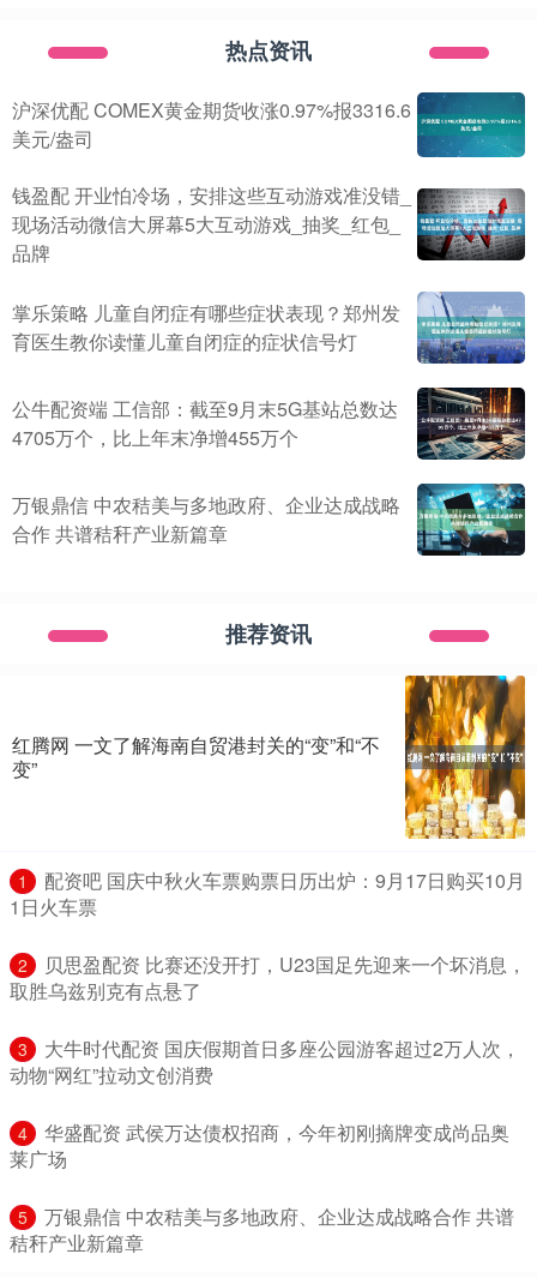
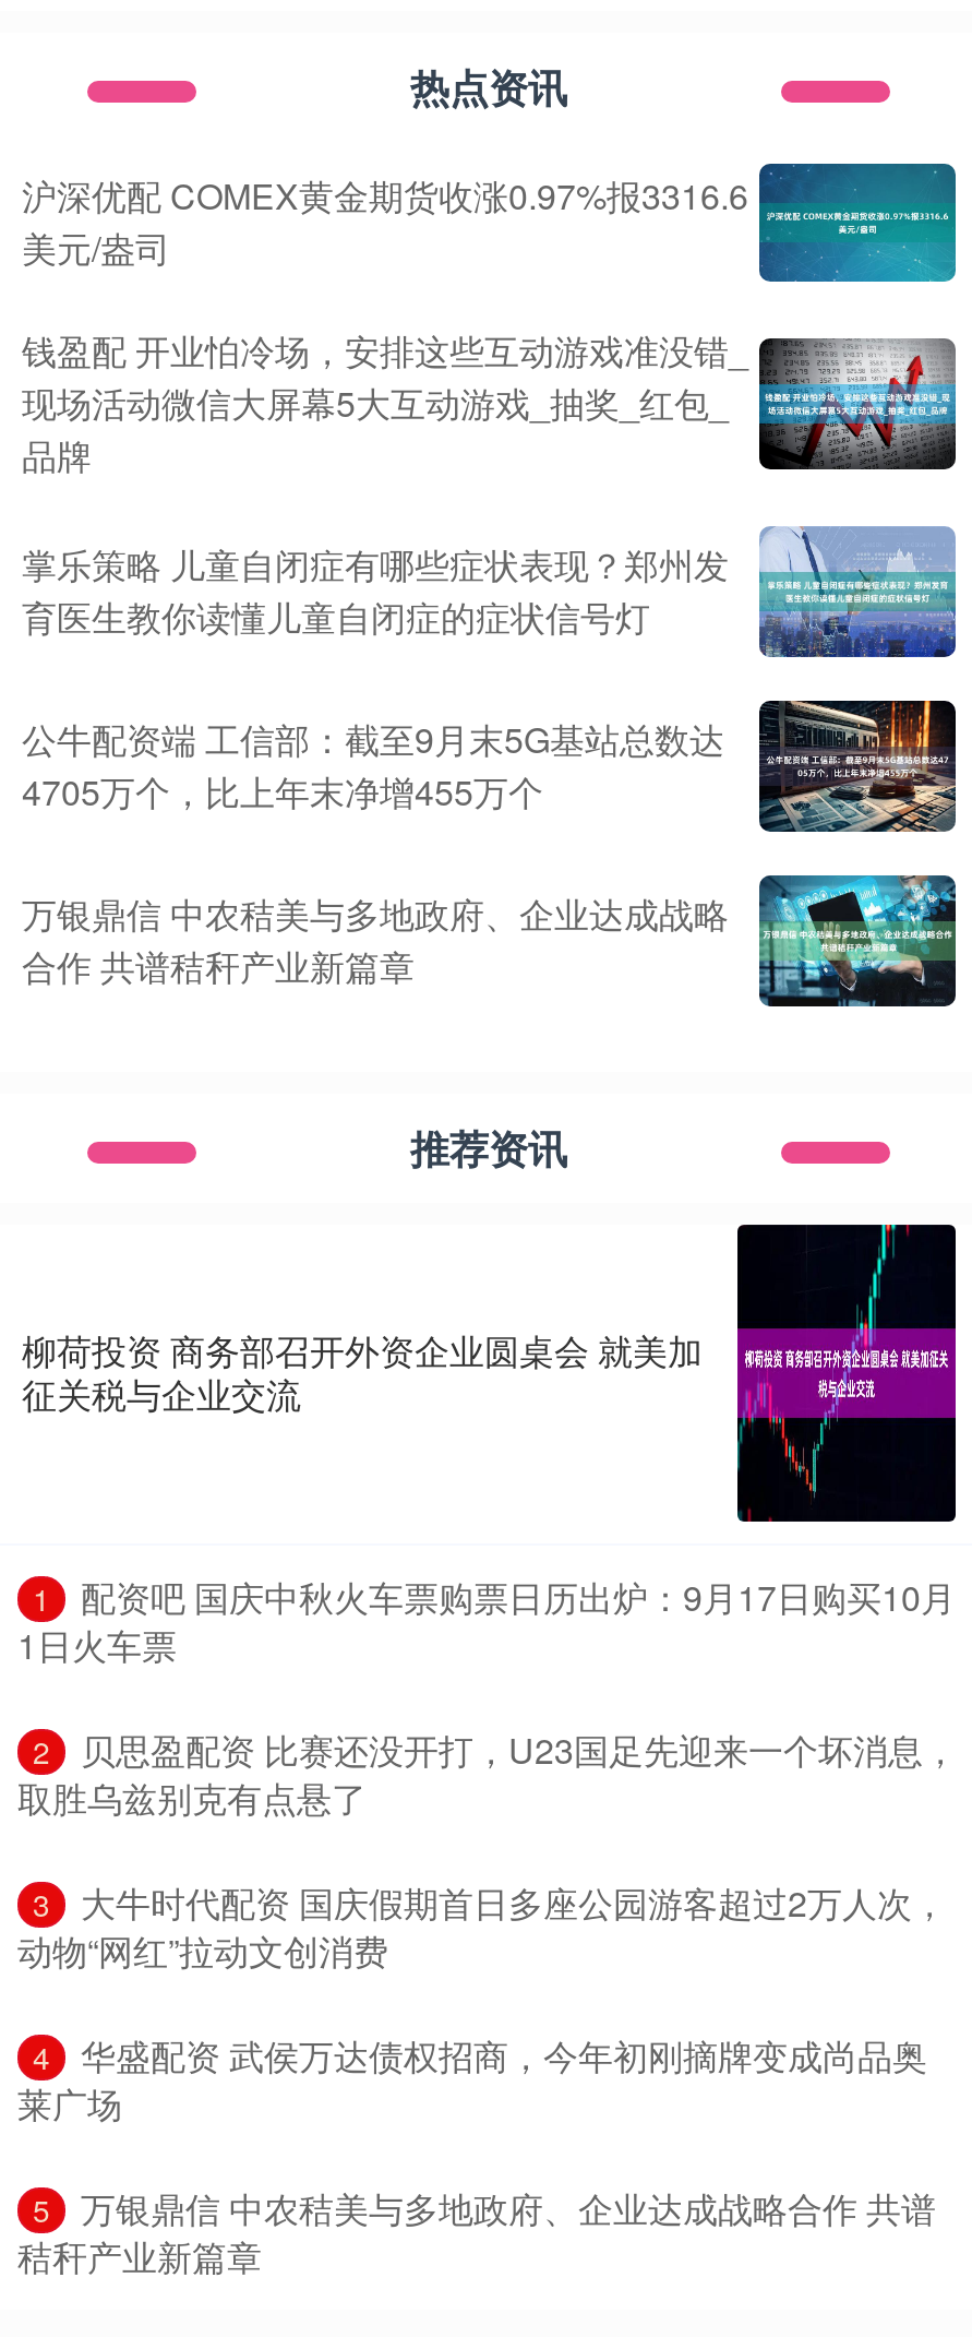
[12,674,526,840] [image] | 红腾网 一文了解海南自贸港封关的“变”和“不 | 变” -> [22,1223,958,1524] [image] | 柳荷投资 商务部召开外资企业圆桌会 就美加 | 征关税与企业交流

